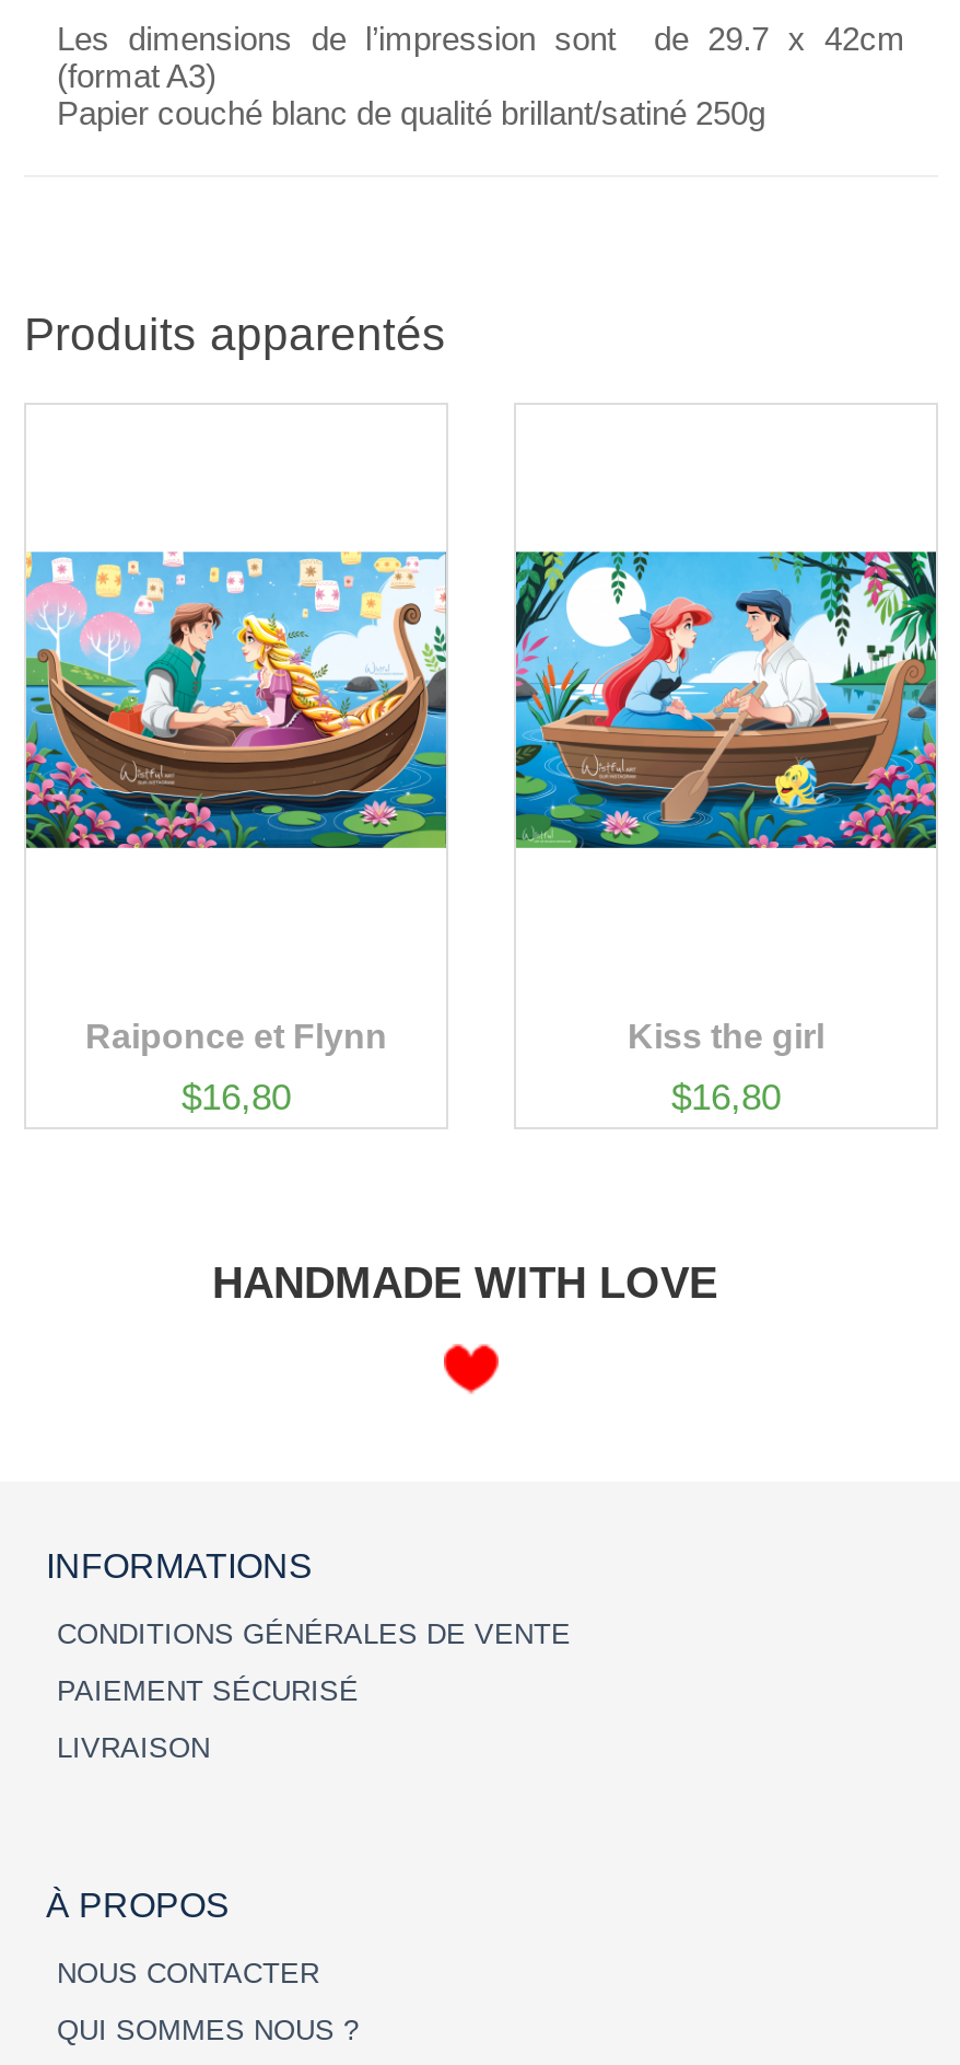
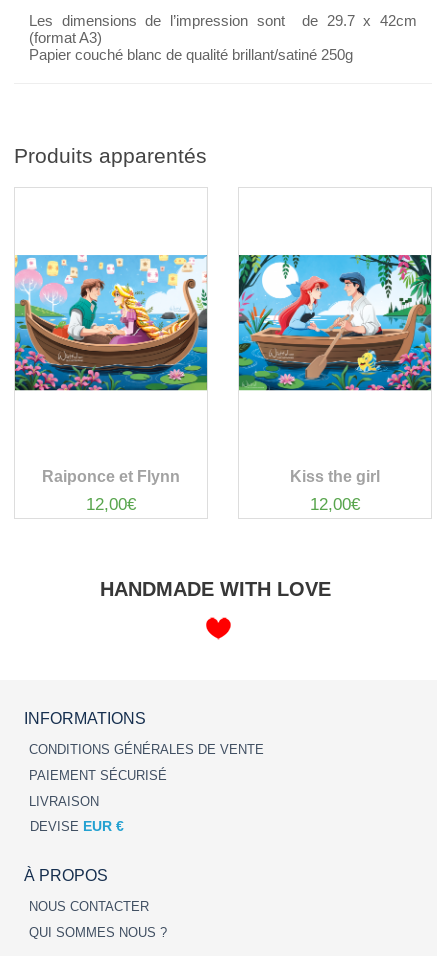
[182,1077,291,1118] $16,80 -> [86,495,136,514] 12,00€
[671,1077,781,1118] $16,80 -> [310,495,360,514] 12,00€
none -> [30,818,124,834] DEVISE EUR €

